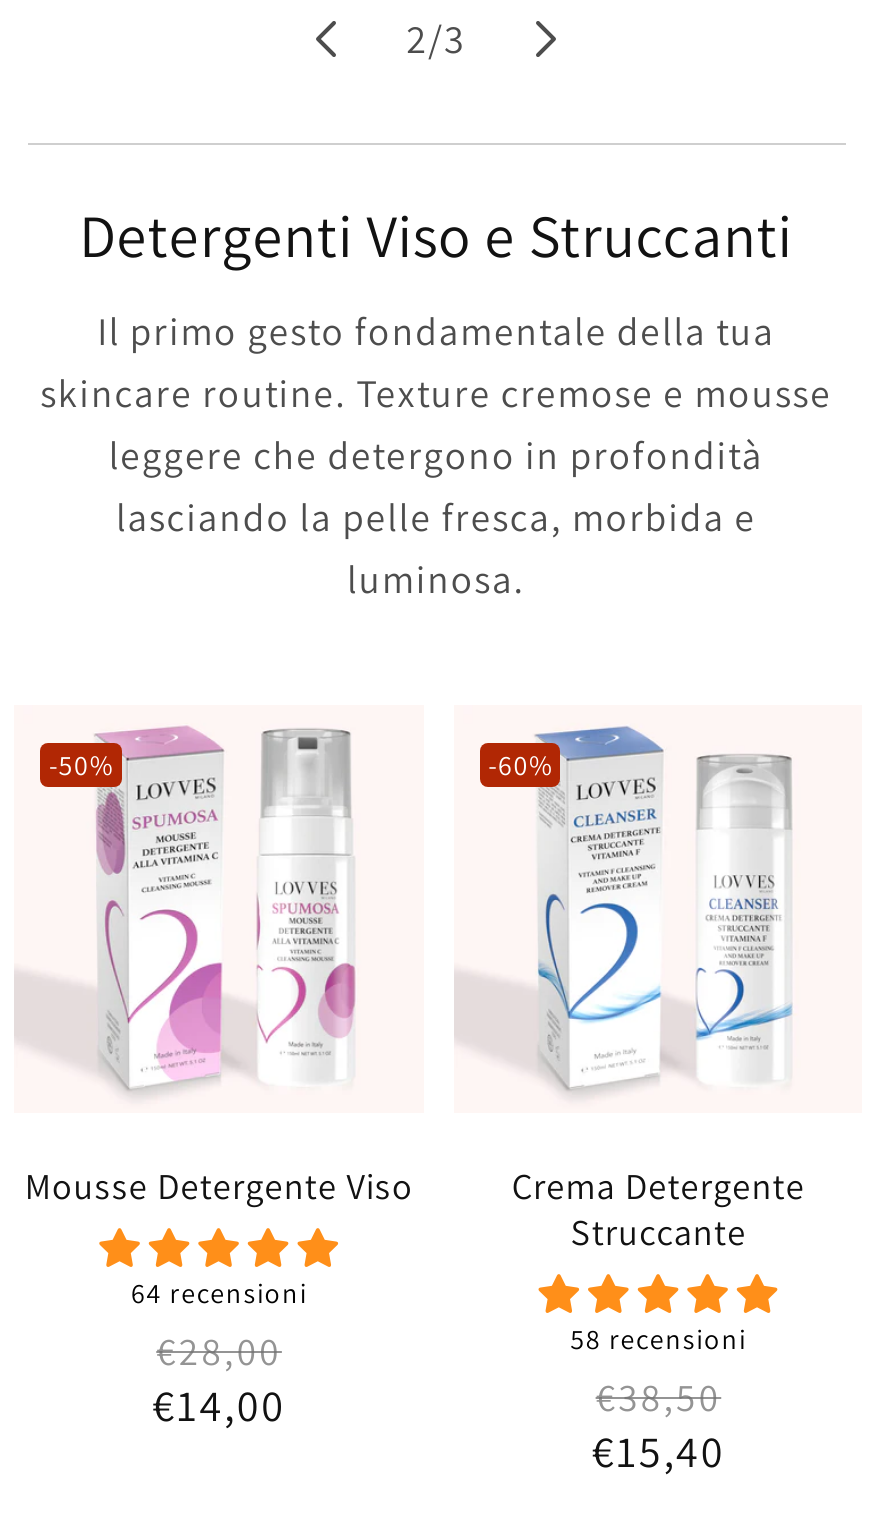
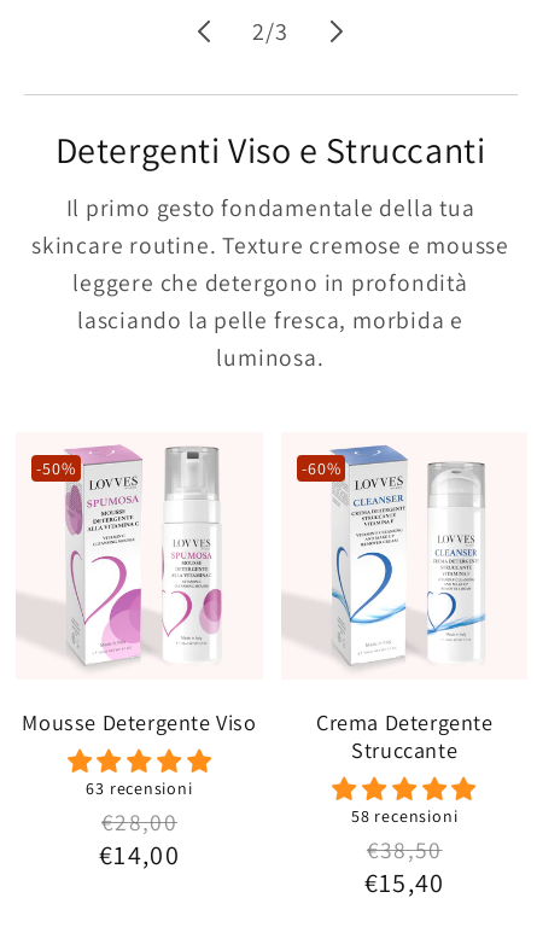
[131,1276,307,1312] 64 recensioni -> [86,777,193,799] 63 recensioni

